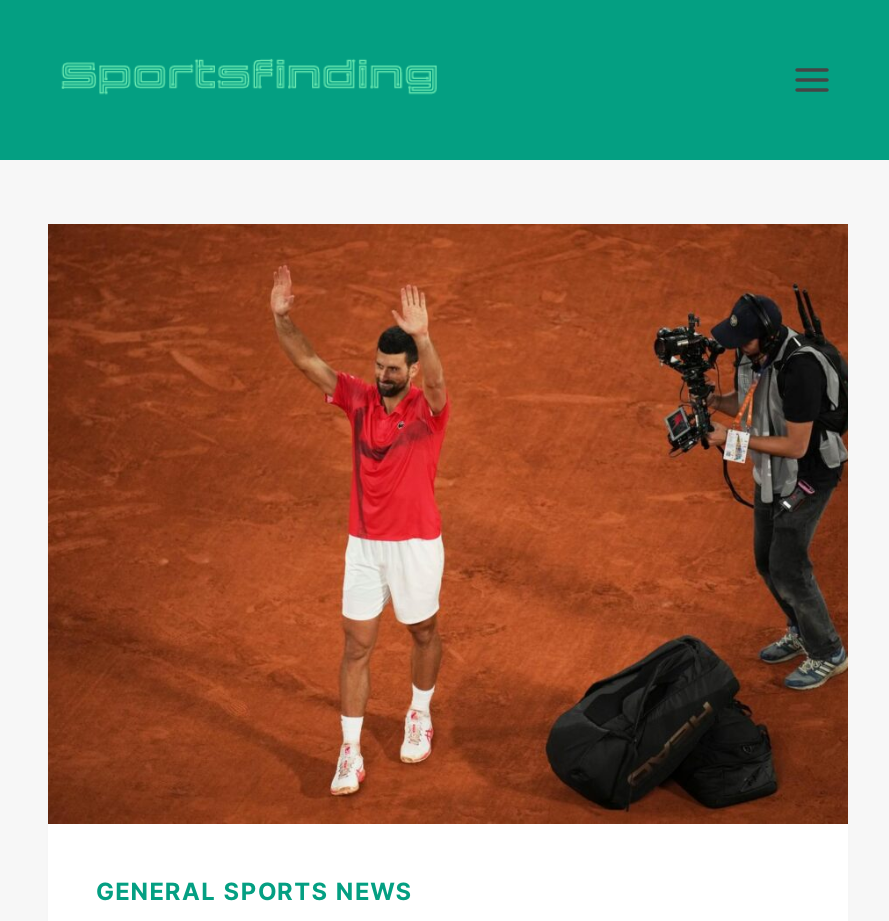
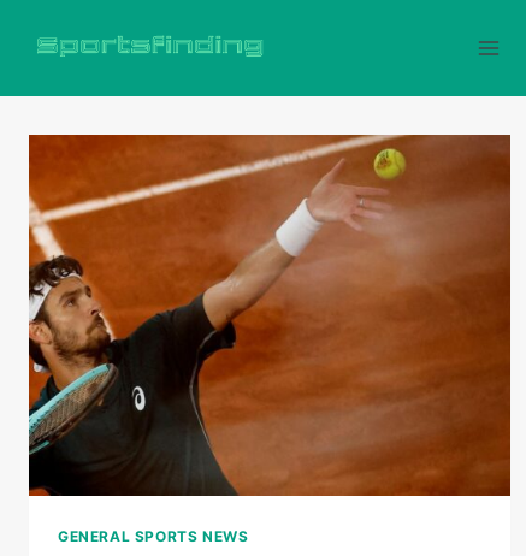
[46,224,850,826] [image] -> [28,135,512,497] [image]

